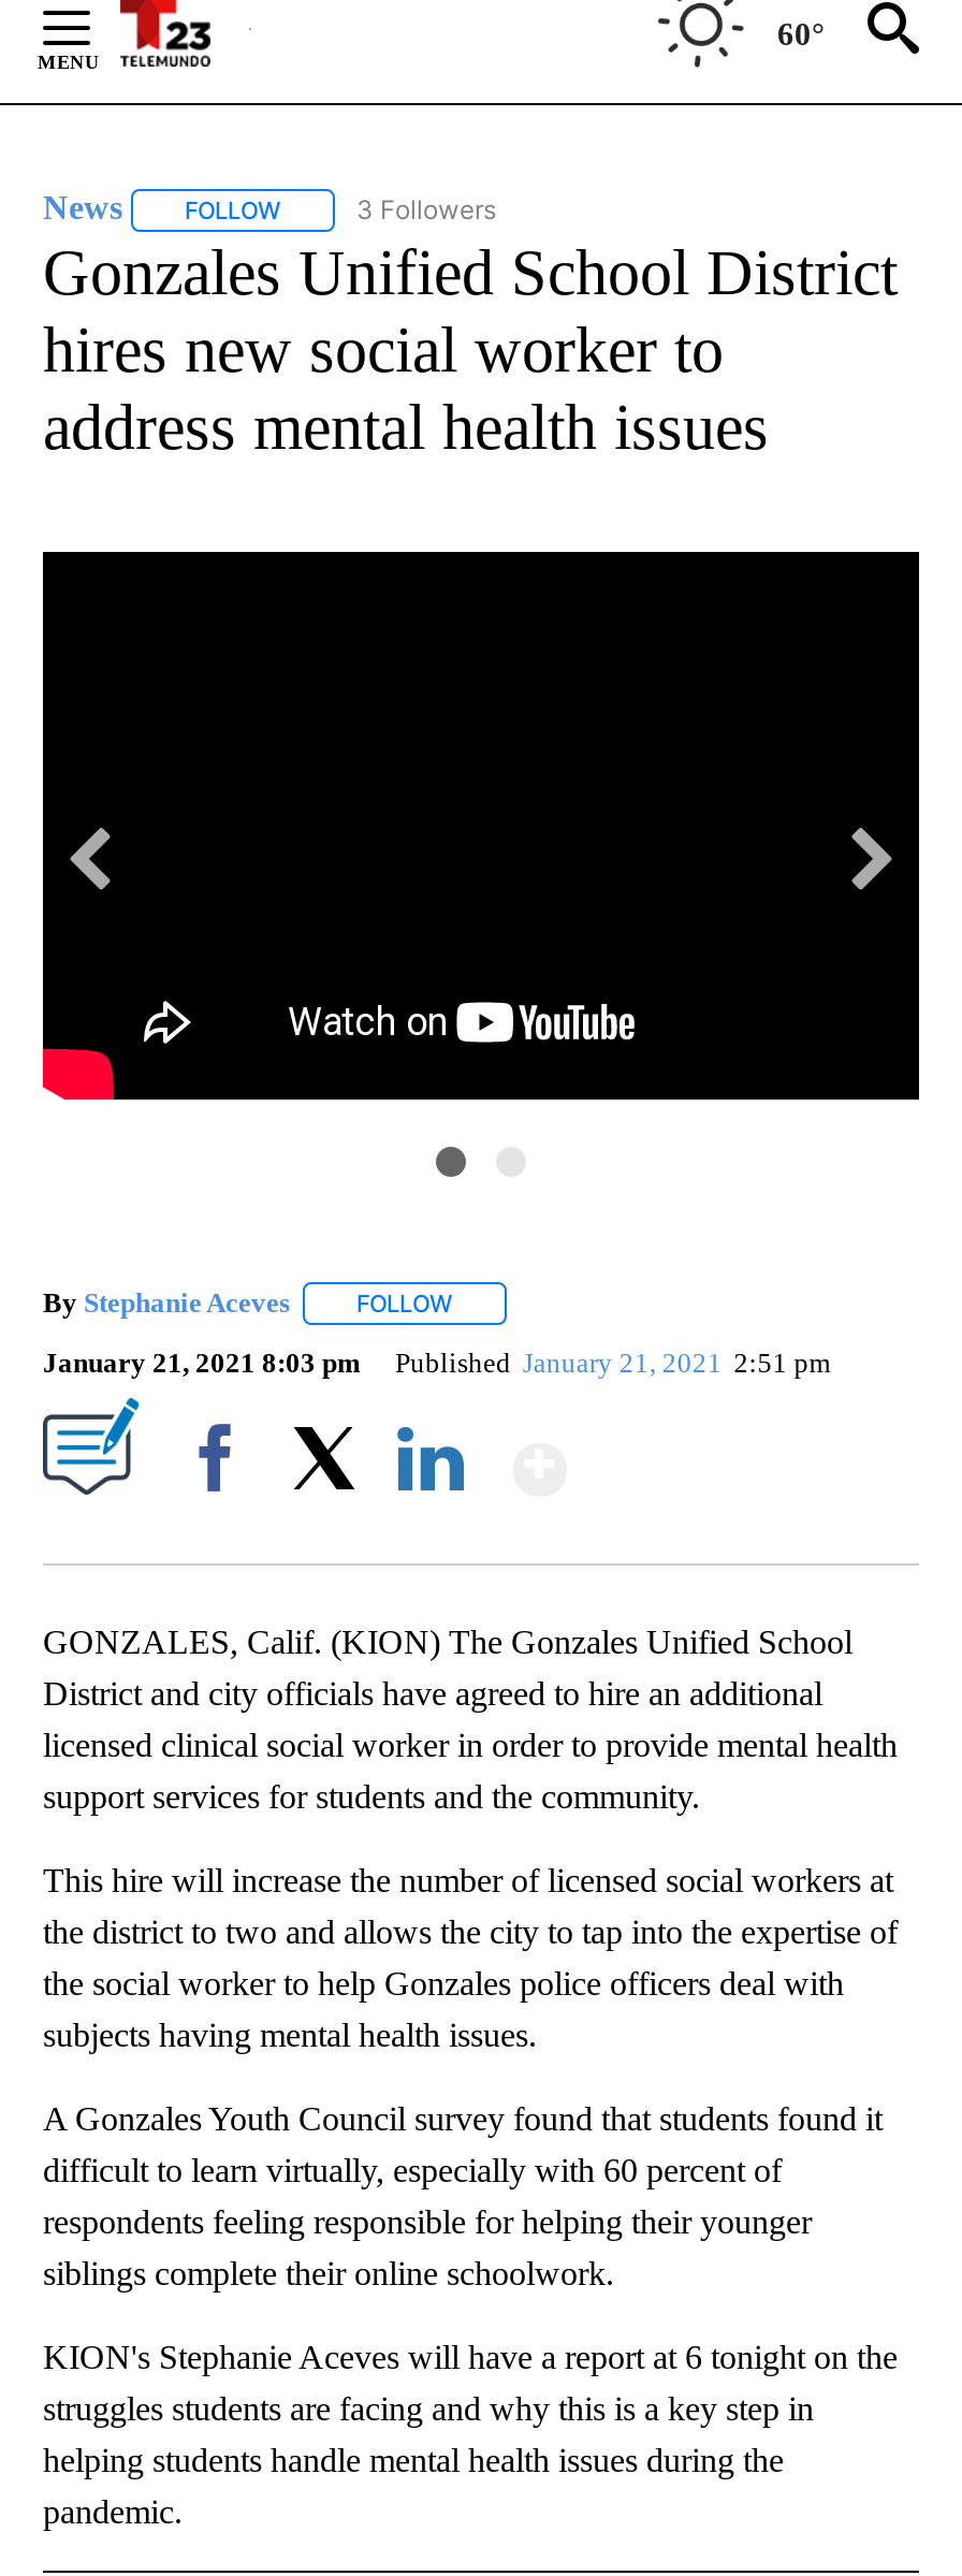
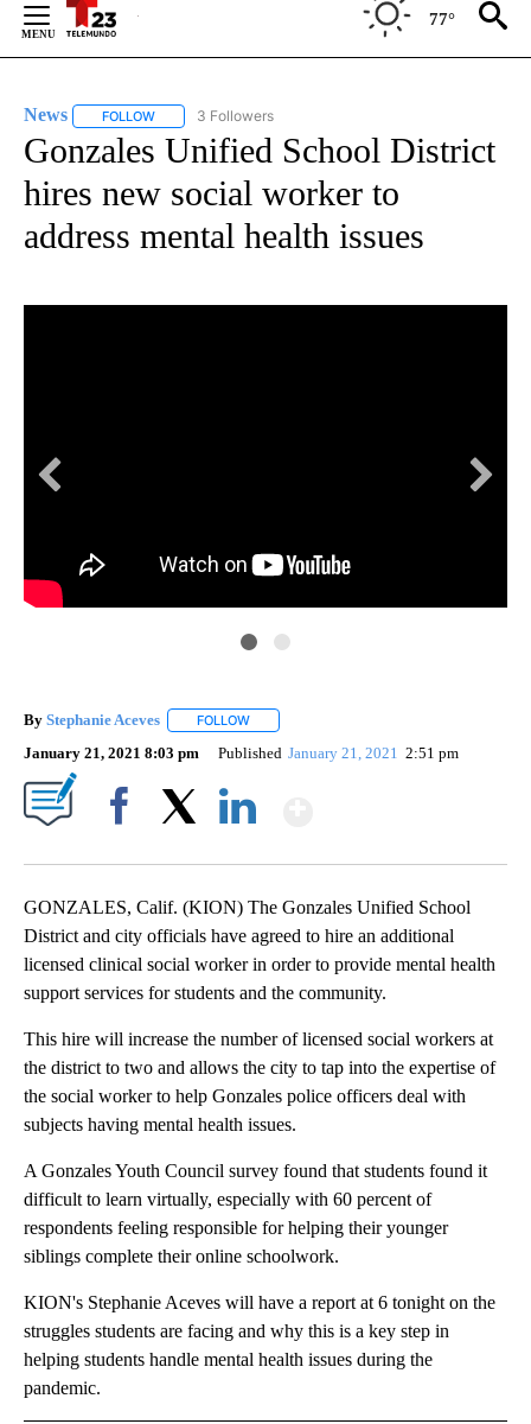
[777,16,825,50] 60° -> [429,9,455,28] 77°

